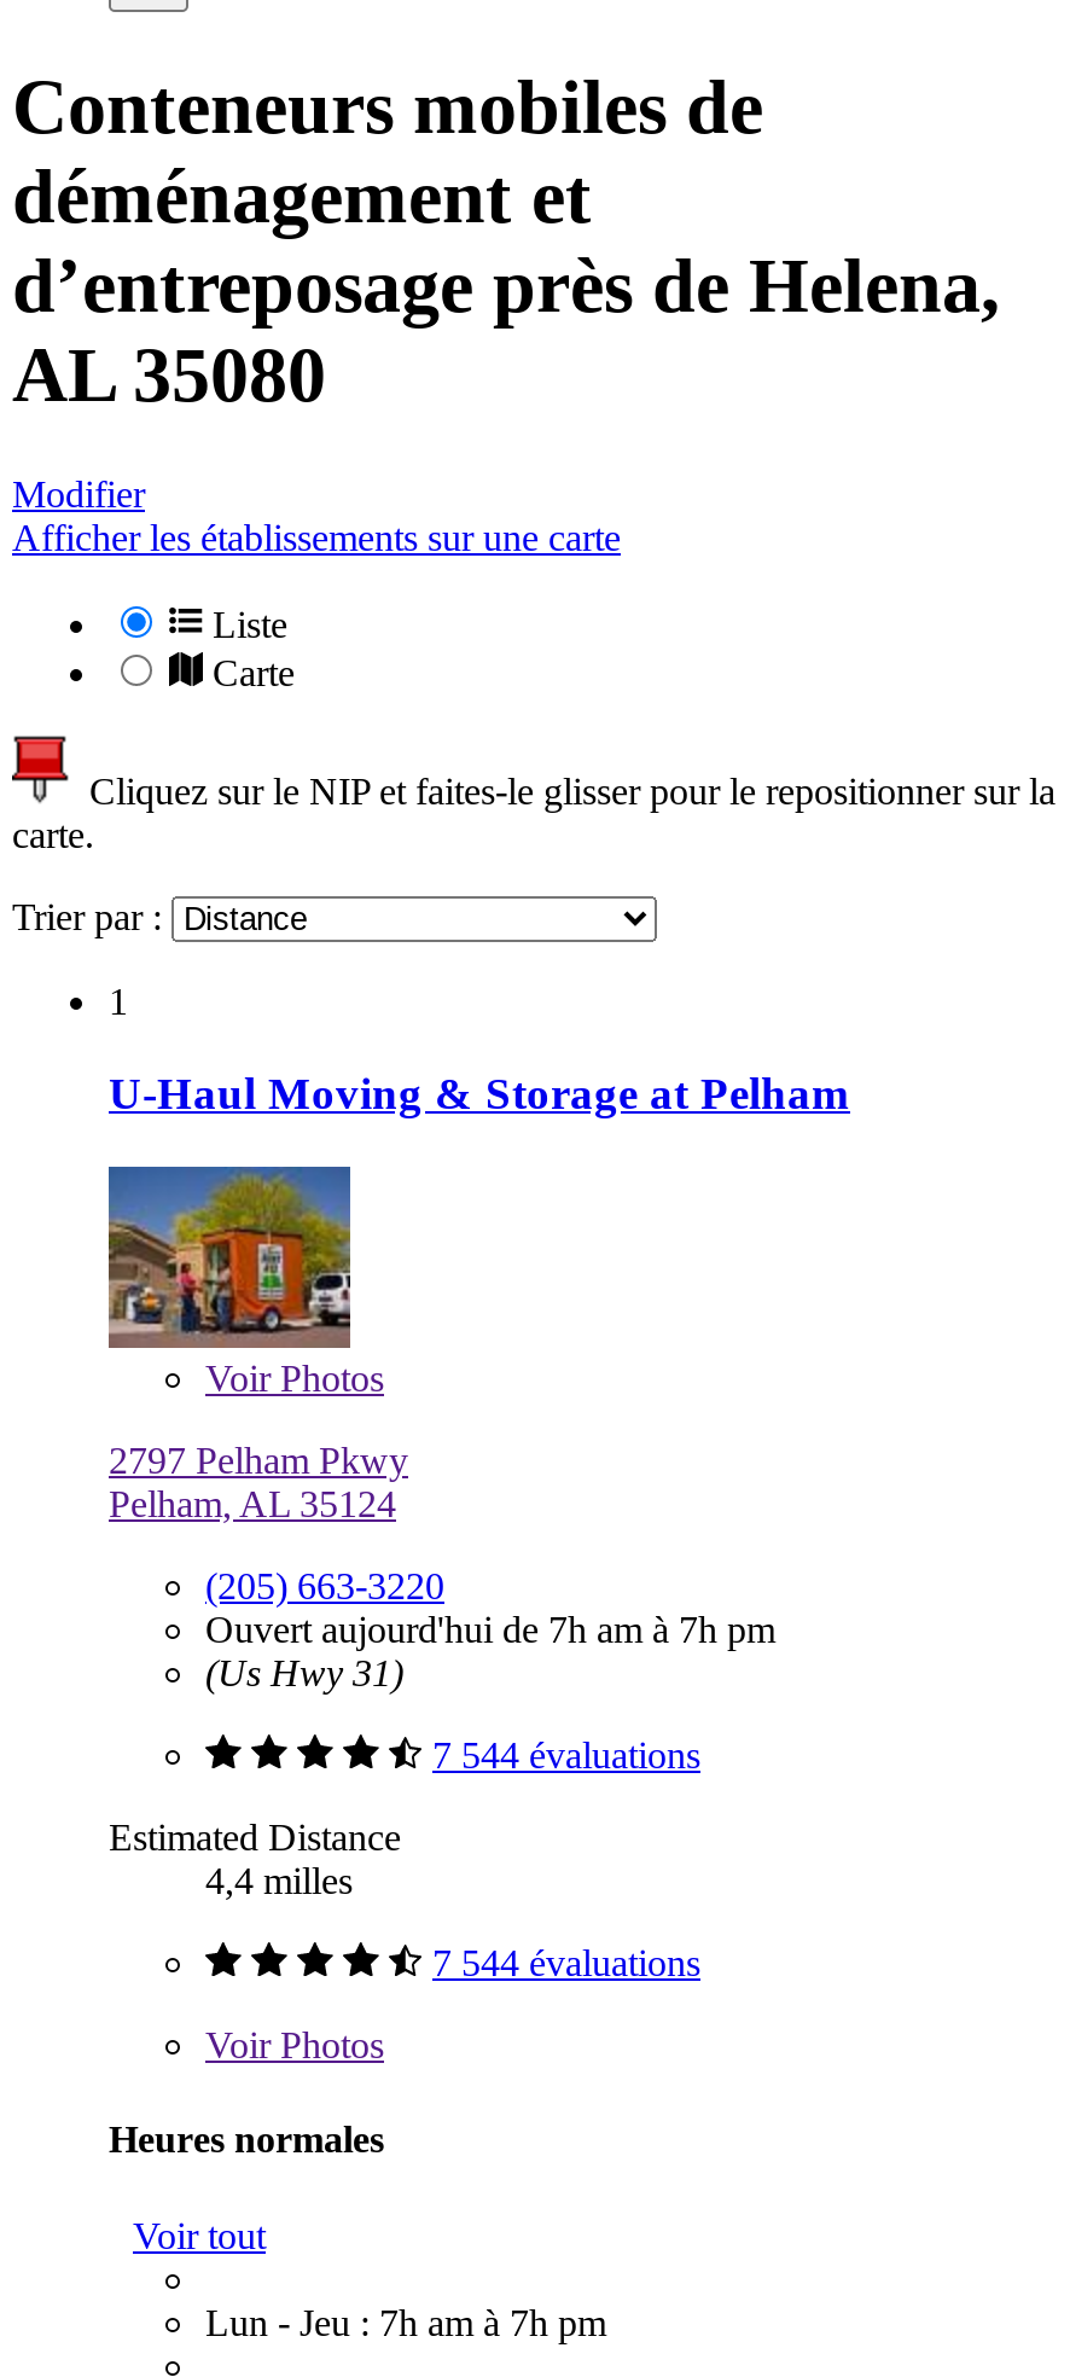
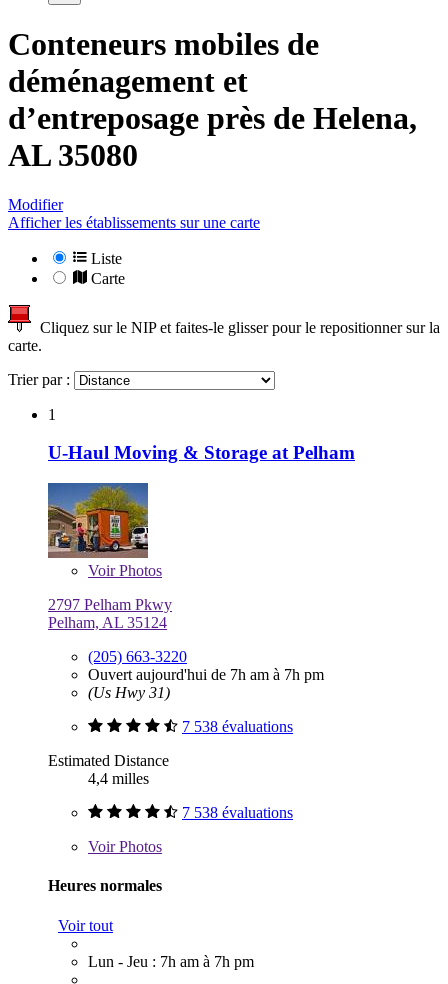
[432,1734,700,1776] 7 544 évaluations -> [182,718,293,735] 7 538 évaluations
[432,1942,700,1983] 7 544 évaluations -> [182,804,293,821] 7 538 évaluations

